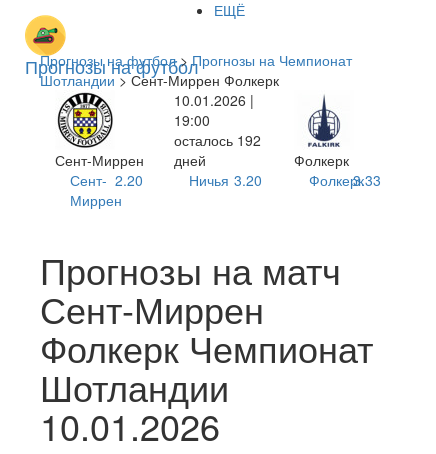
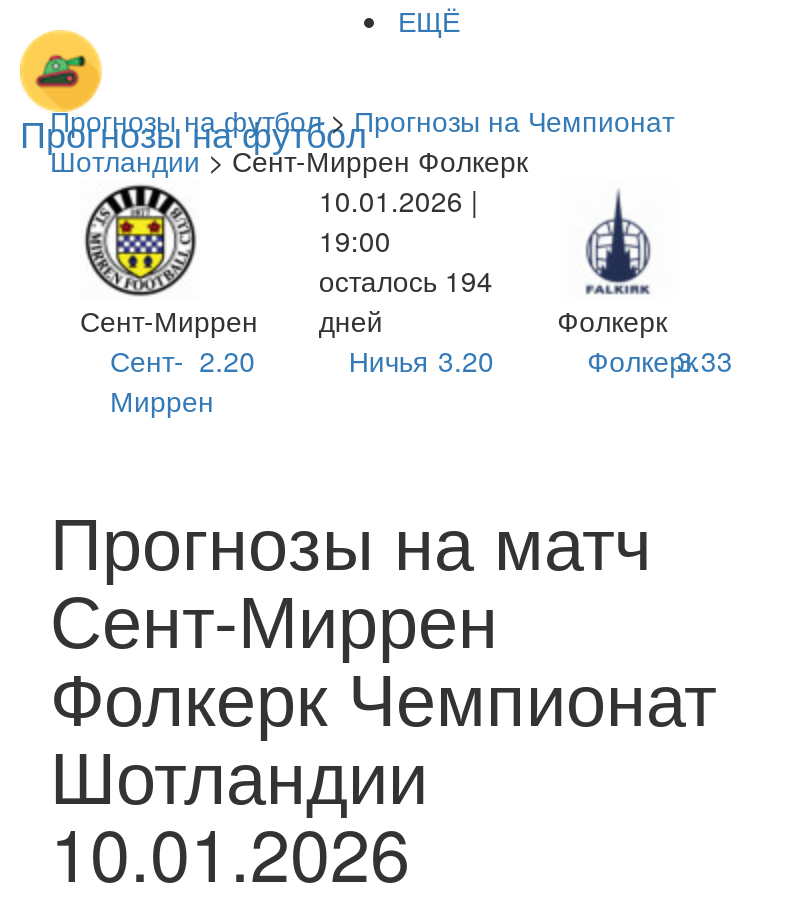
[174,130,261,150] осталось 192 -> [319,260,493,300] осталось 194

